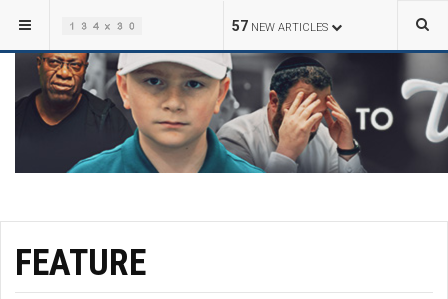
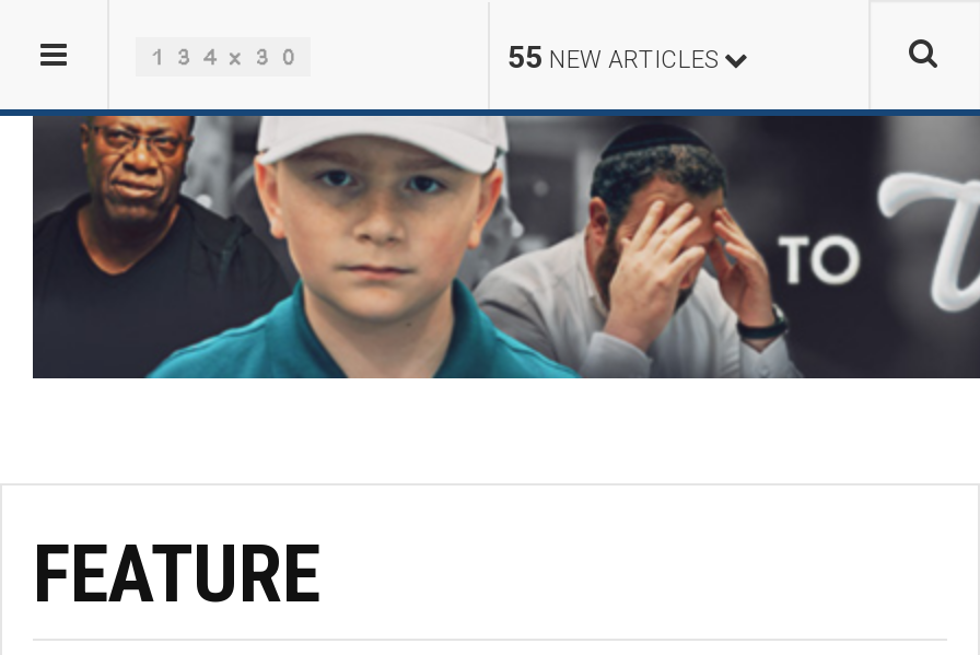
[232,18,328,34] 57 NEW ARTICLES -> [507,39,717,74] 55 NEW ARTICLES

